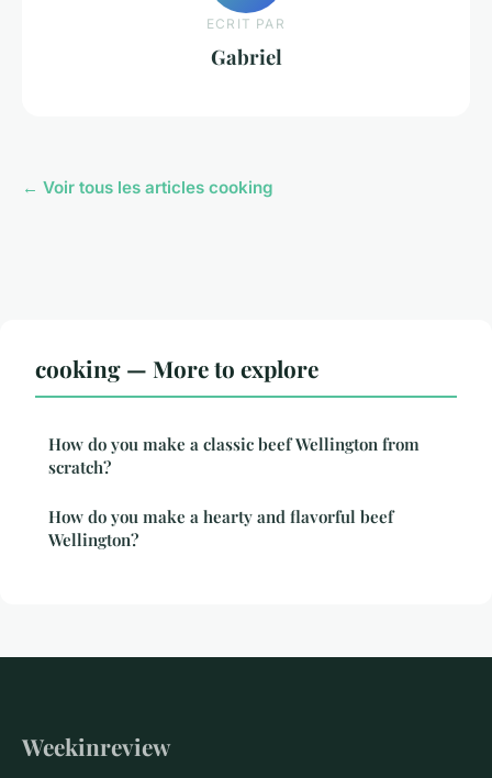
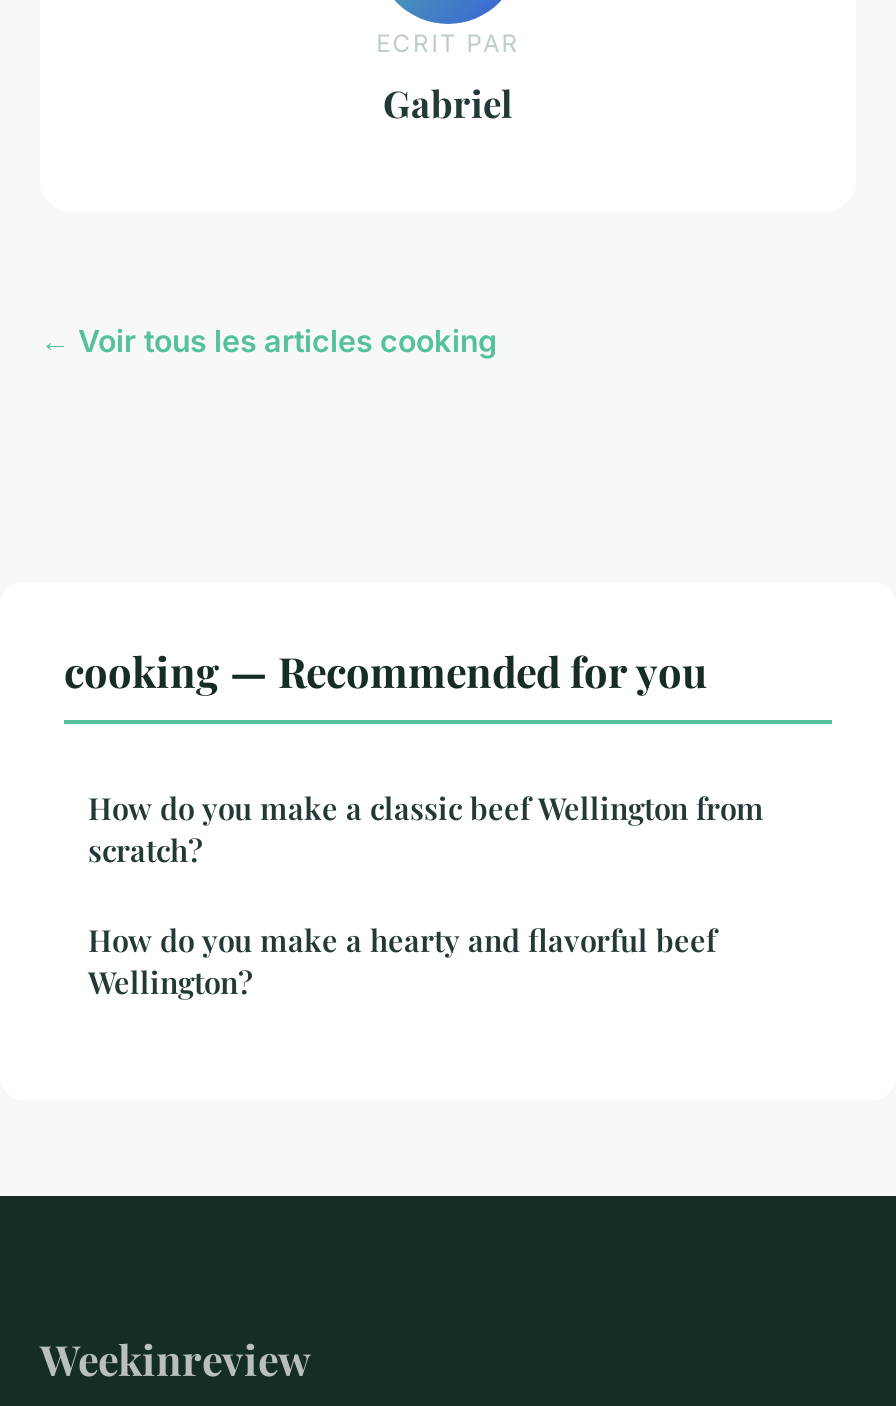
[35,353,318,383] cooking — More to explore -> [64,642,708,698] cooking — Recommended for you

